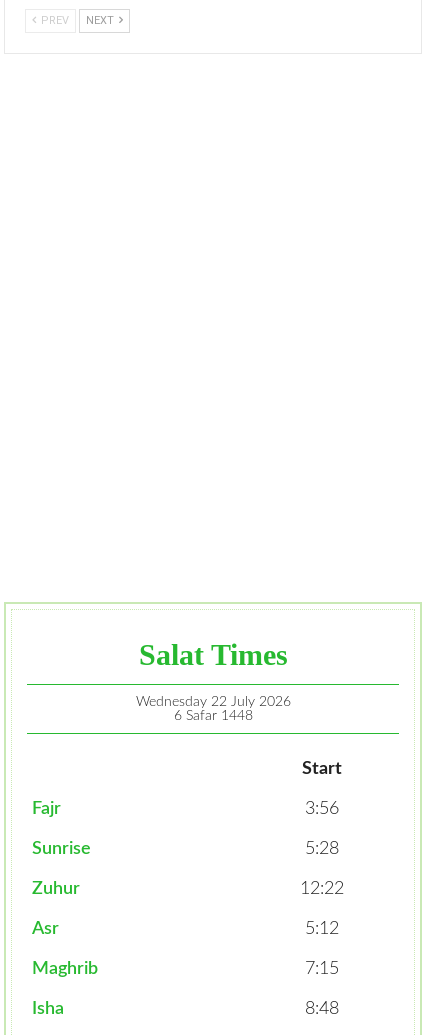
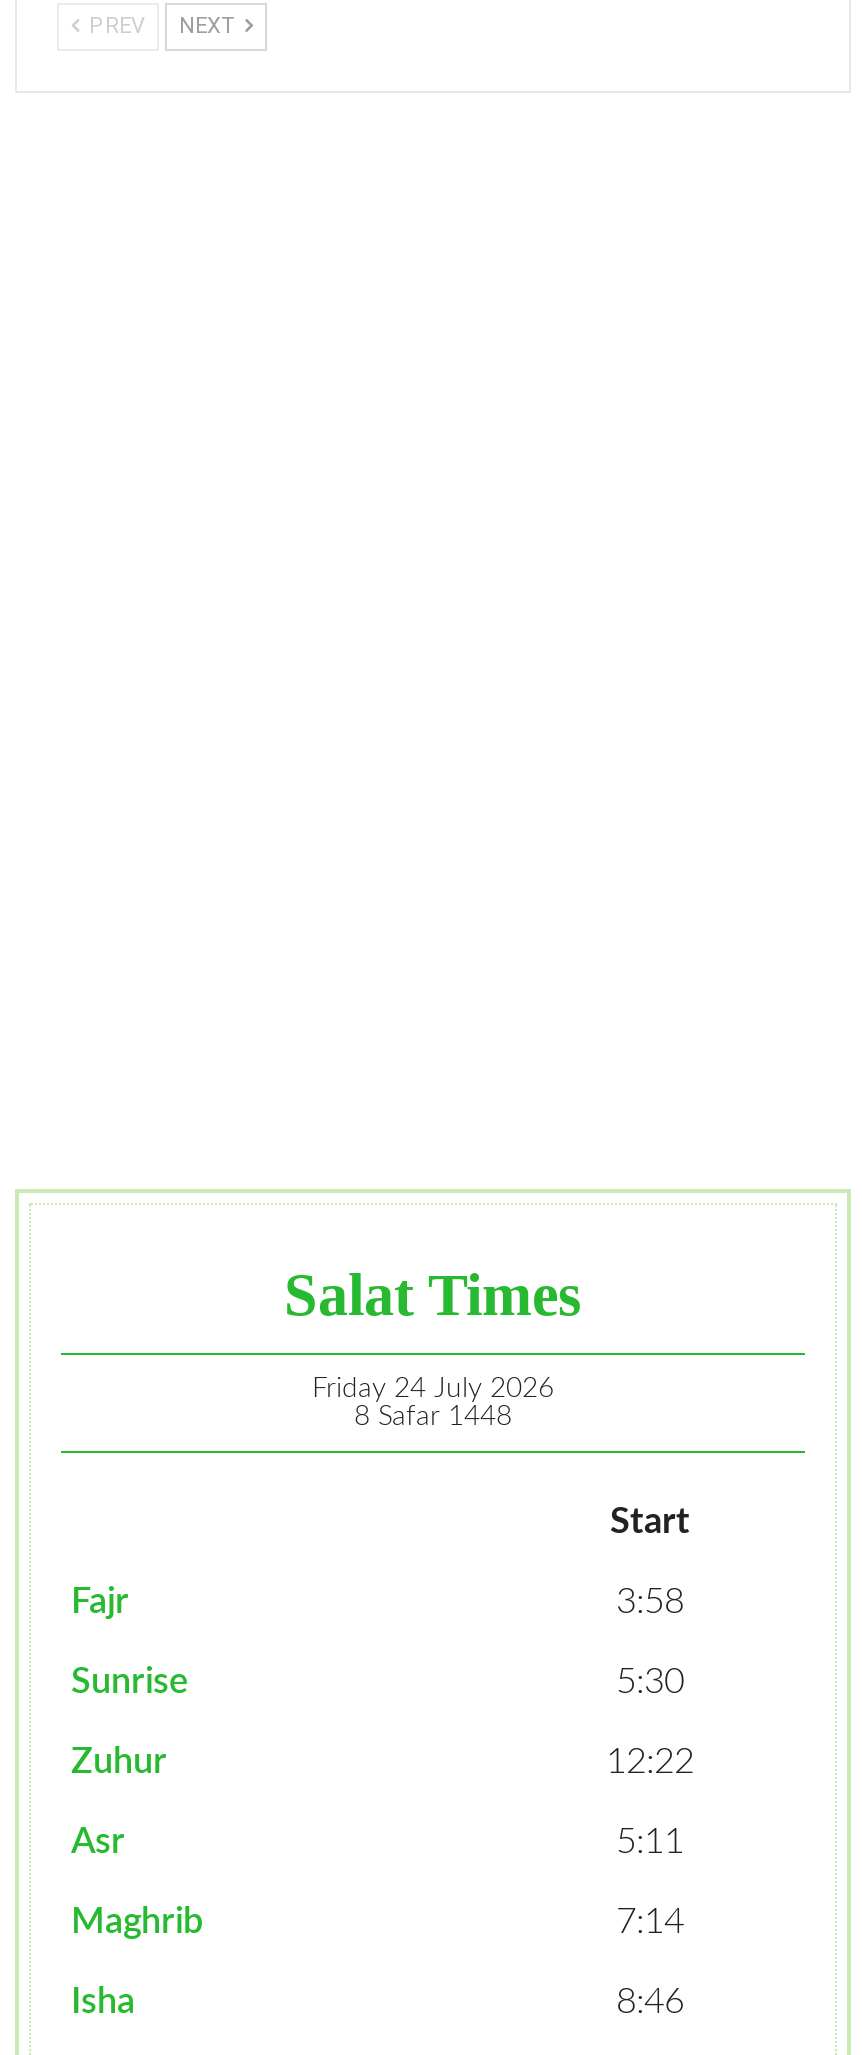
[135,695,290,709] Wednesday 22 July 2026 -> [312,1376,554,1404] Friday 24 July 2026
[173,709,252,723] 6 Safar 1448 -> [354,1404,512,1432] 8 Safar 1448
[304,800,338,818] 3:56 -> [616,1586,684,1622] 3:58
[304,840,338,858] 5:28 -> [616,1666,684,1702] 5:30
[304,920,338,938] 5:12 -> [616,1826,684,1862] 5:11
[304,960,338,978] 7:15 -> [616,1906,684,1942] 7:14
[304,1000,338,1018] 8:48 -> [616,1986,684,2022] 8:46

